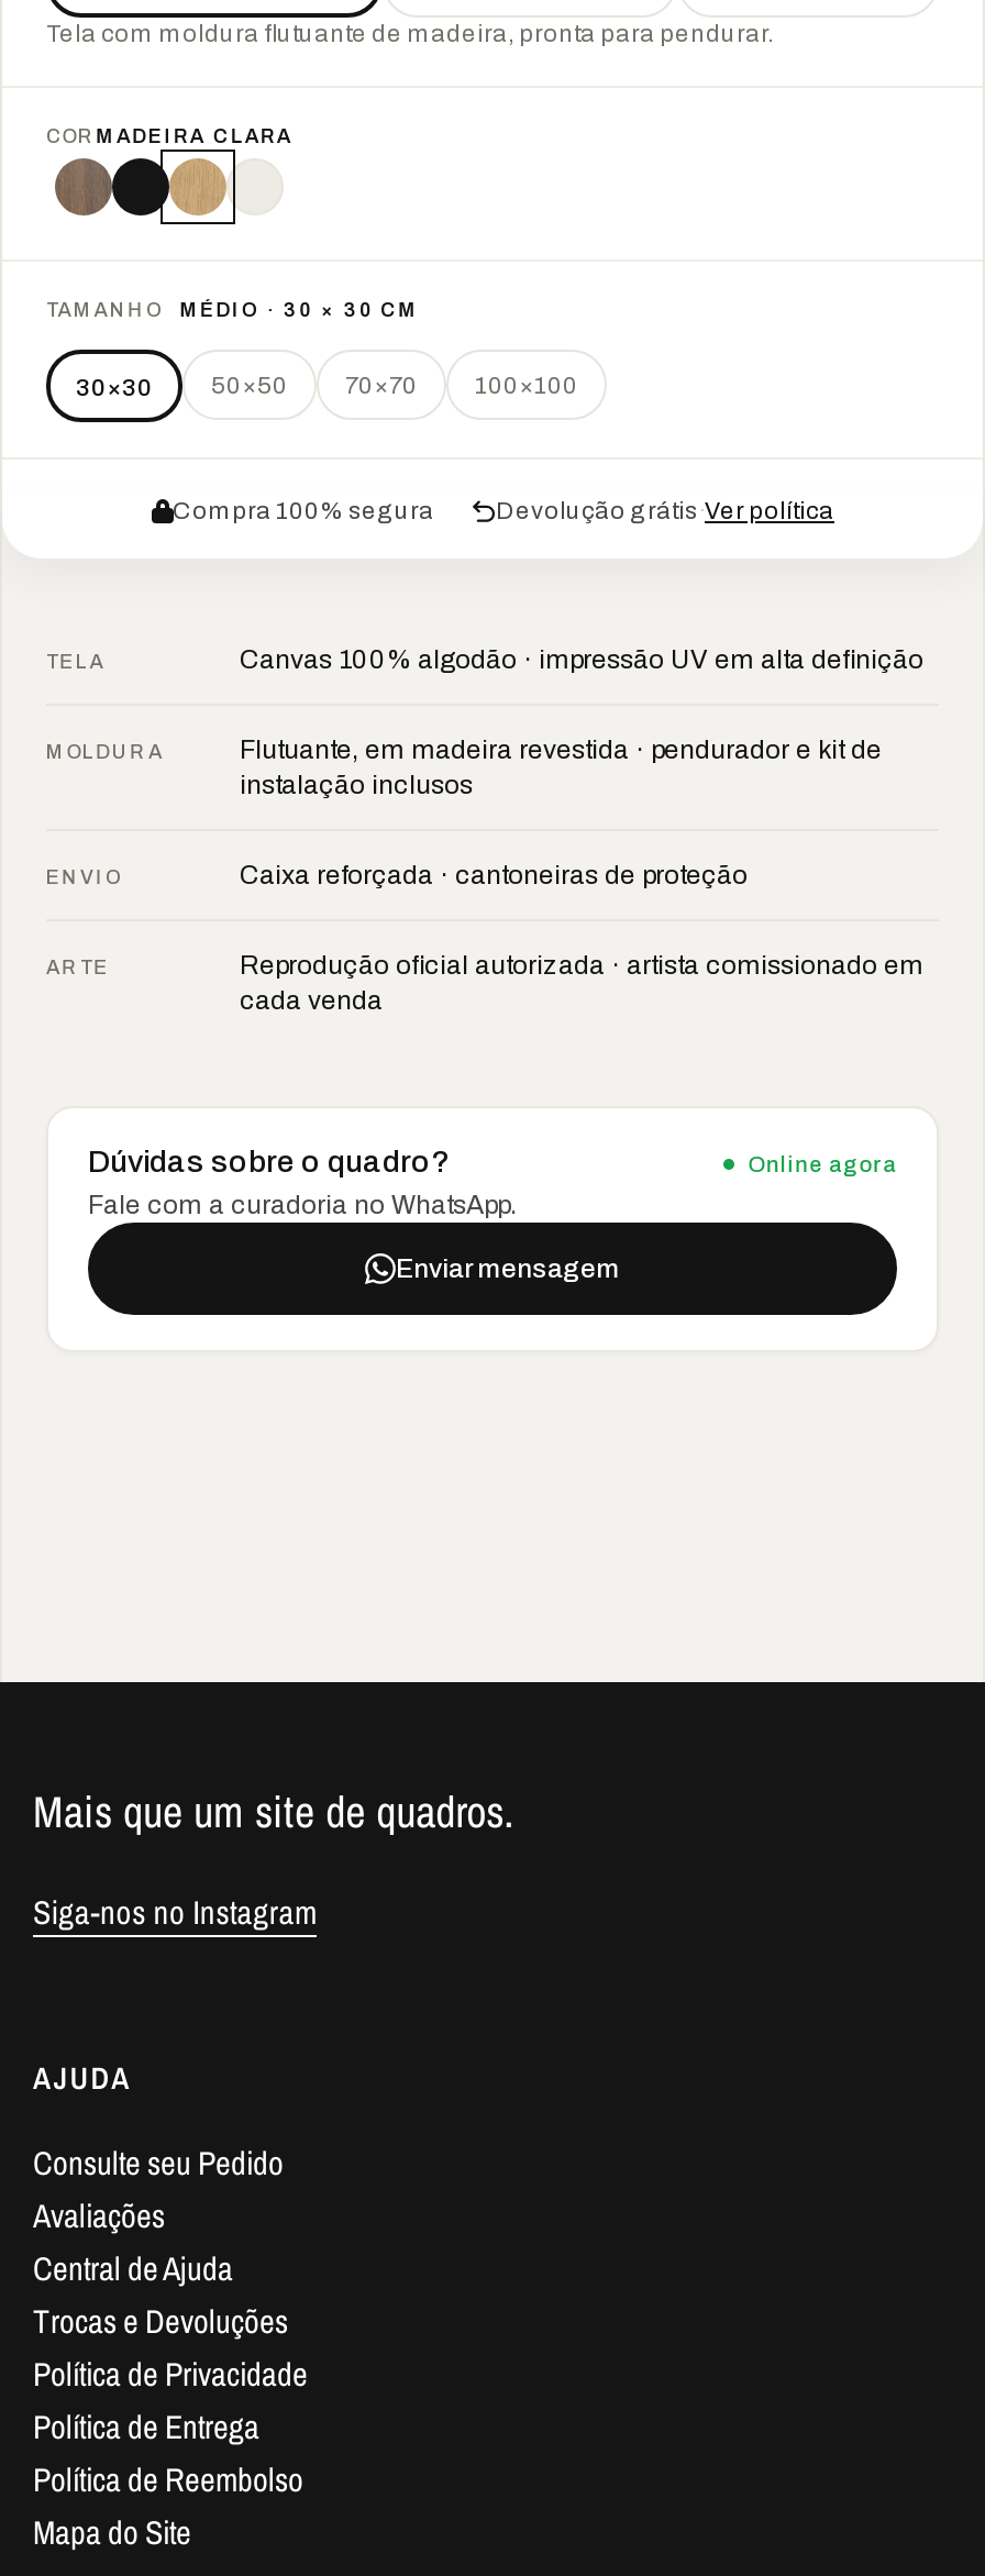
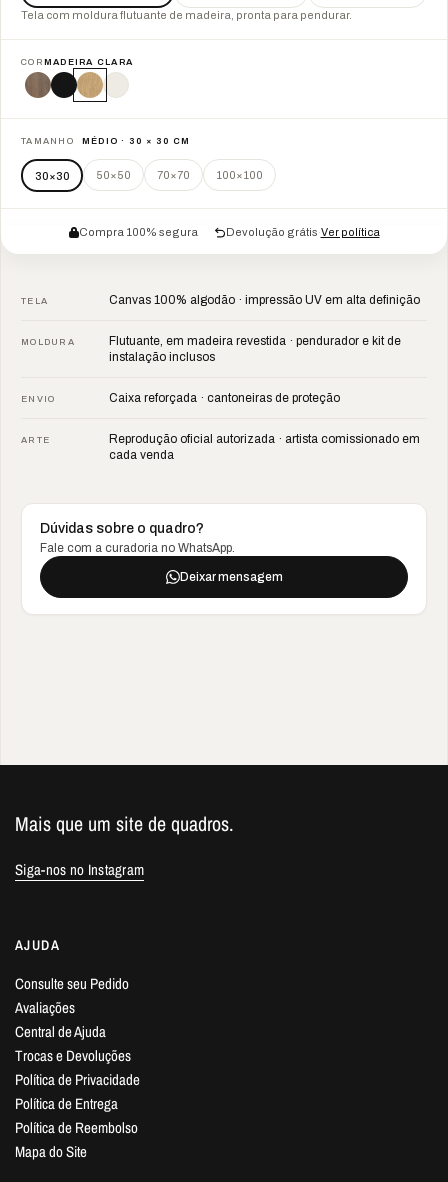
[396,1152,897,1284] Online agora | Enviar mensagem -> [179,570,282,584] Deixar mensagem

